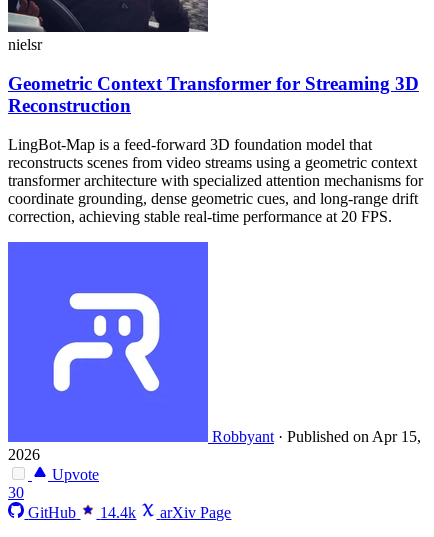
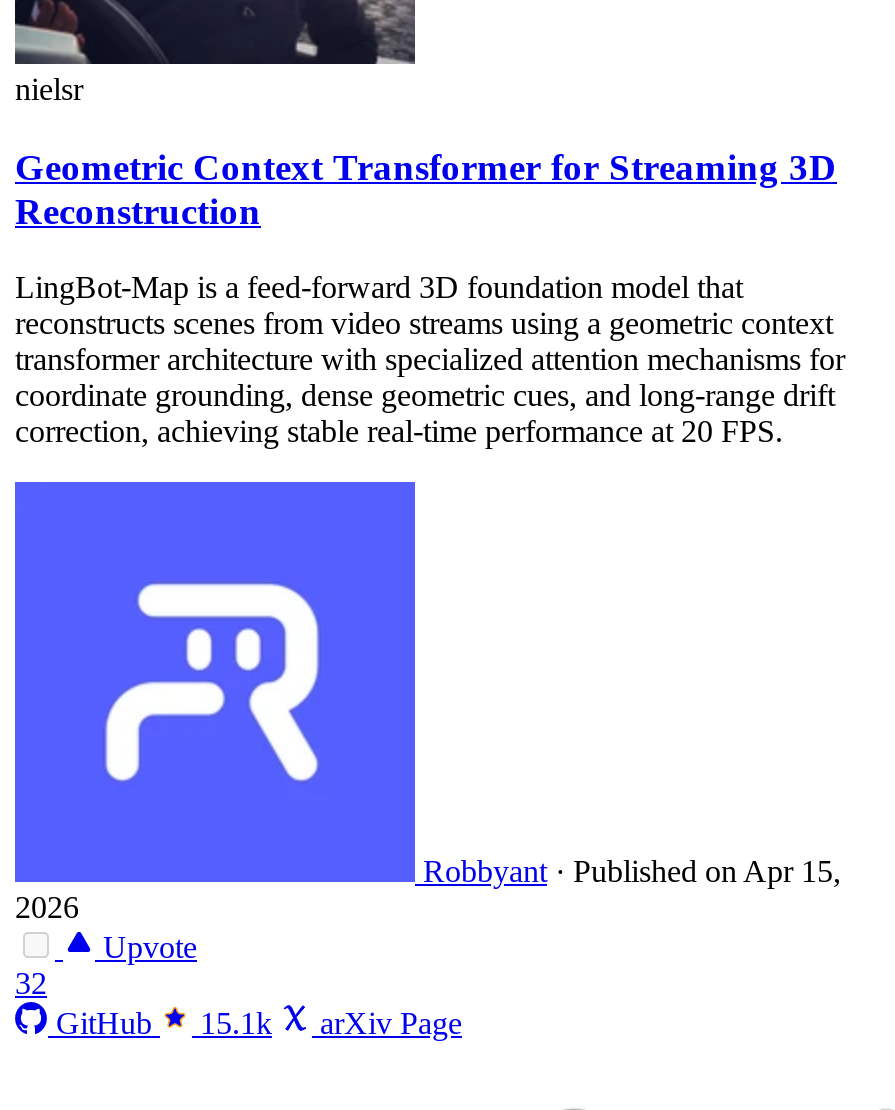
[8,483,24,500] 30 -> [15,967,47,1001] 32
[28,503,231,520] GitHub 14.4k arXiv Page -> [56,1007,462,1041] GitHub 15.1k arXiv Page

